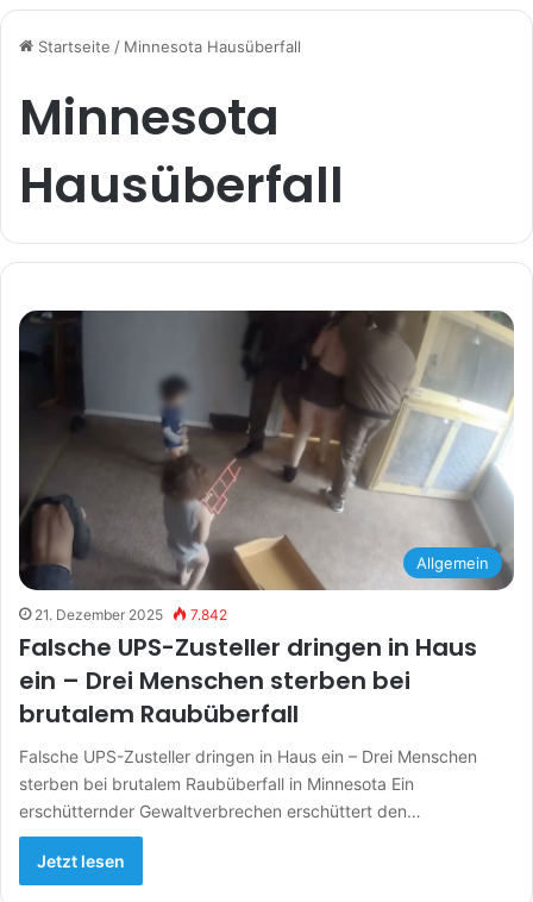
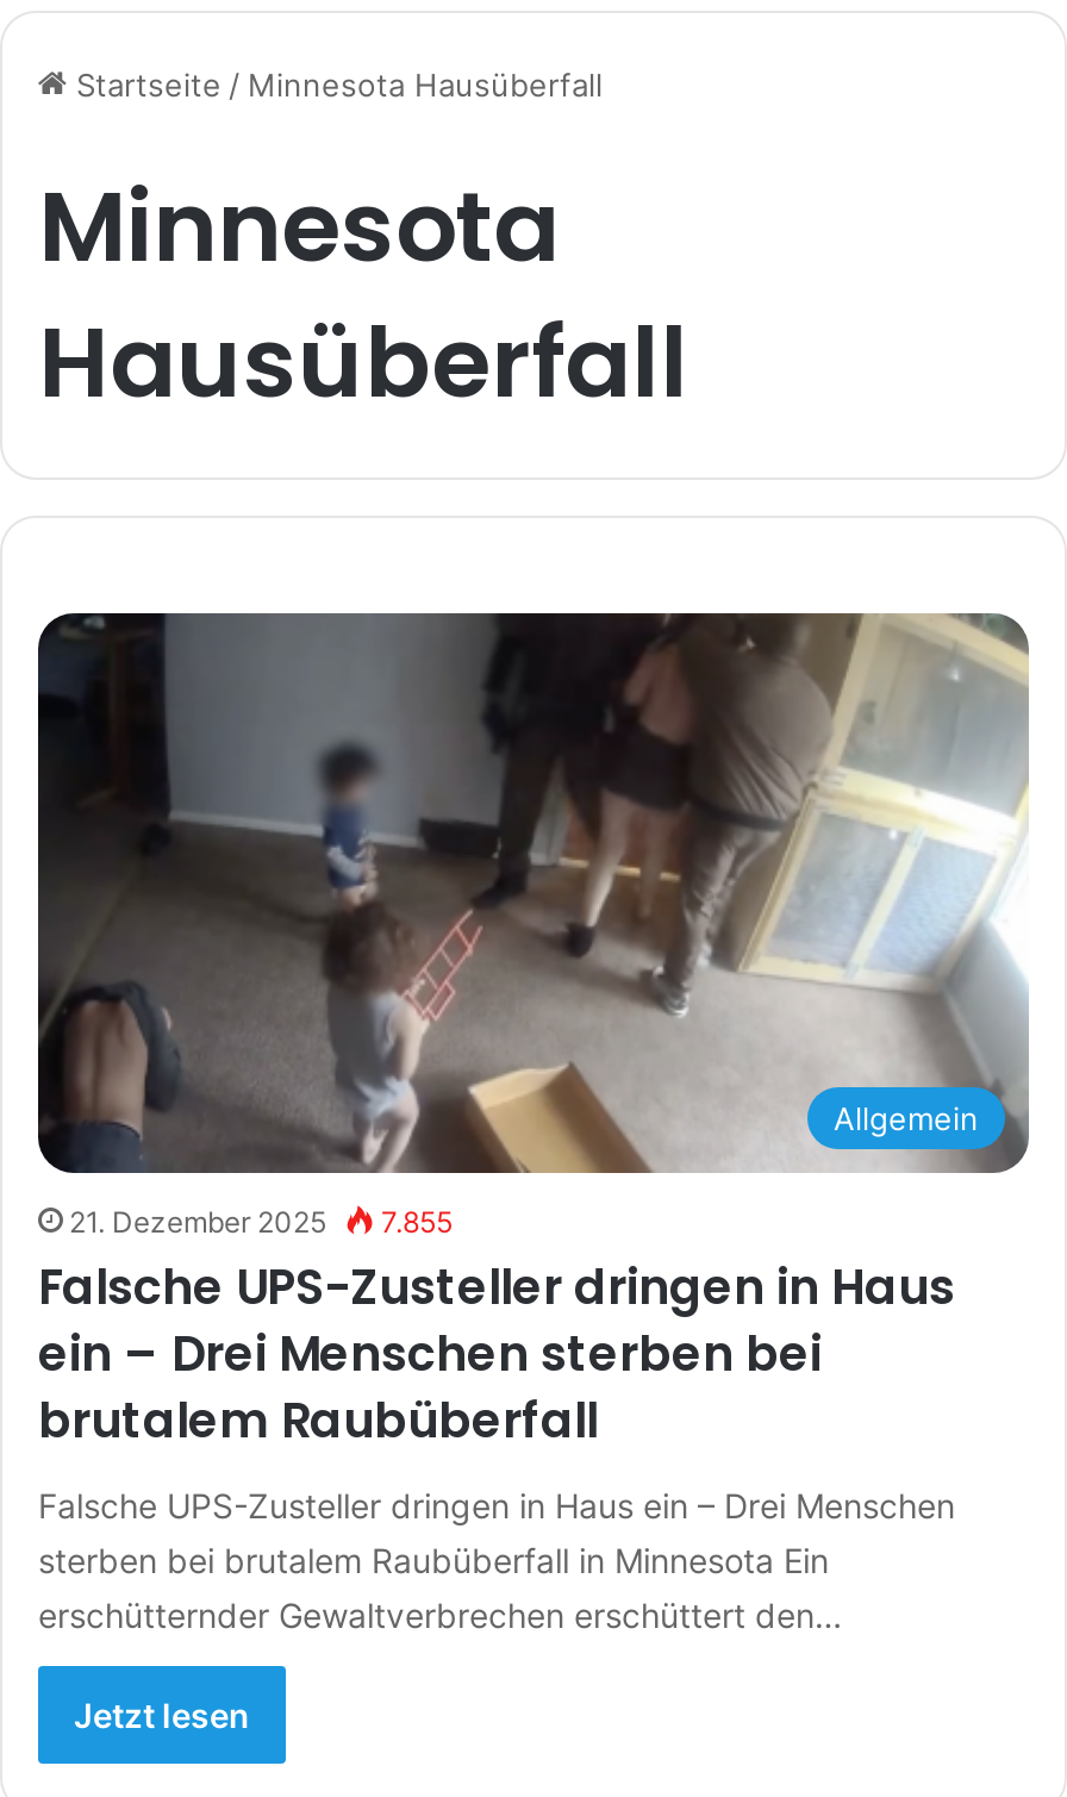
[35,606,227,624] 21. Dezember 2025 7.842 -> [69,1204,453,1240] 21. Dezember 2025 7.855

